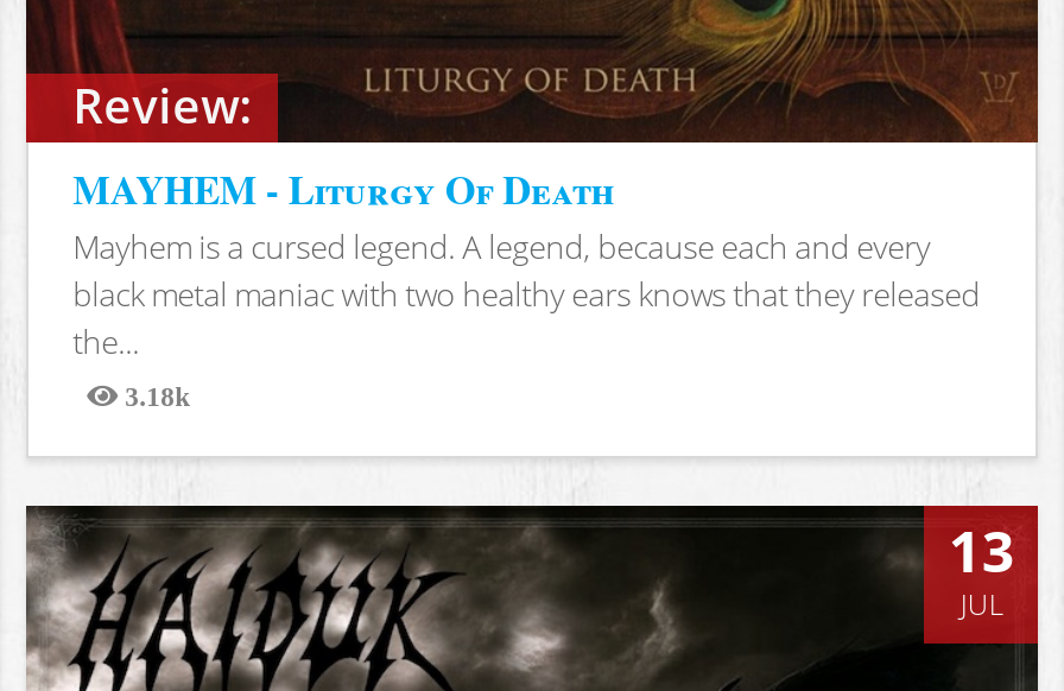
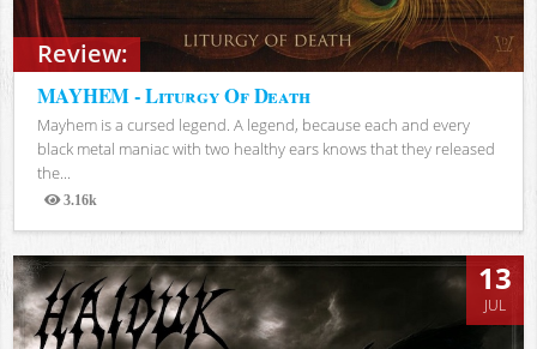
[118,383,192,409] 3.18k -> [60,193,97,206] 3.16k

